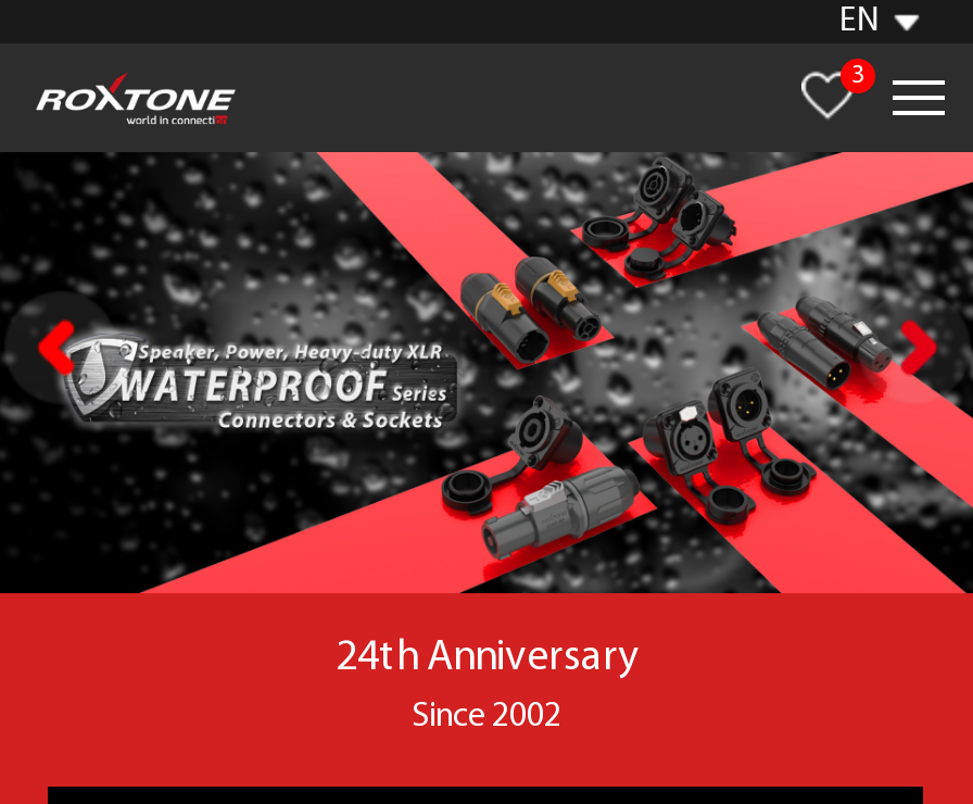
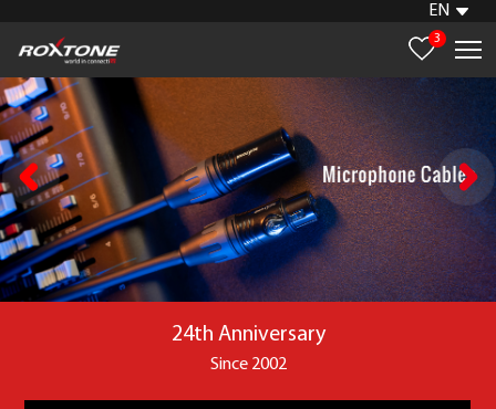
[7,150,966,595] [image] -> [3,76,493,303] [image]

